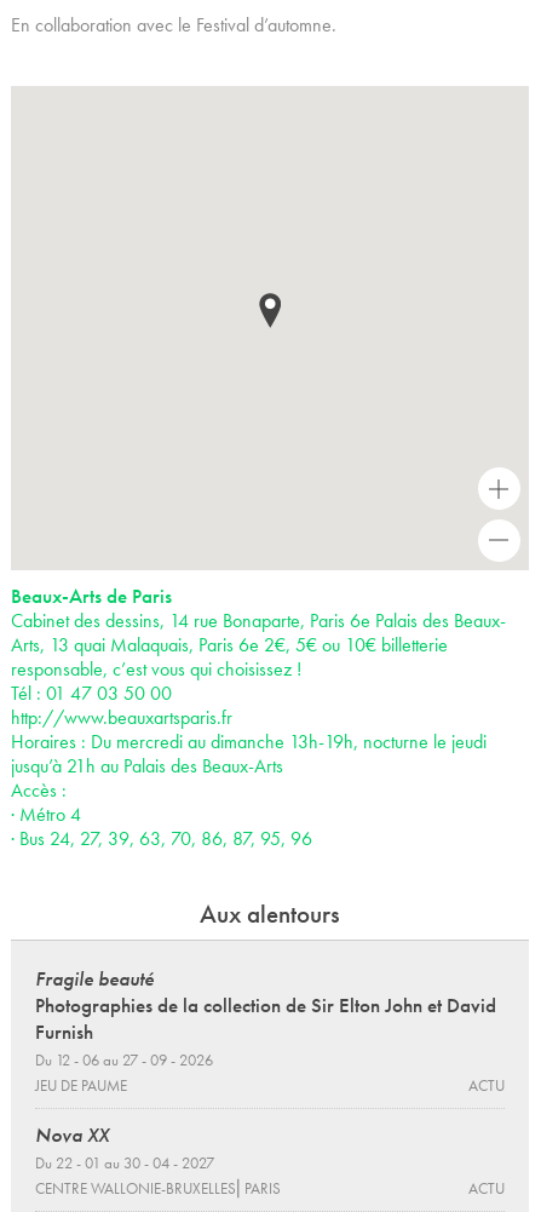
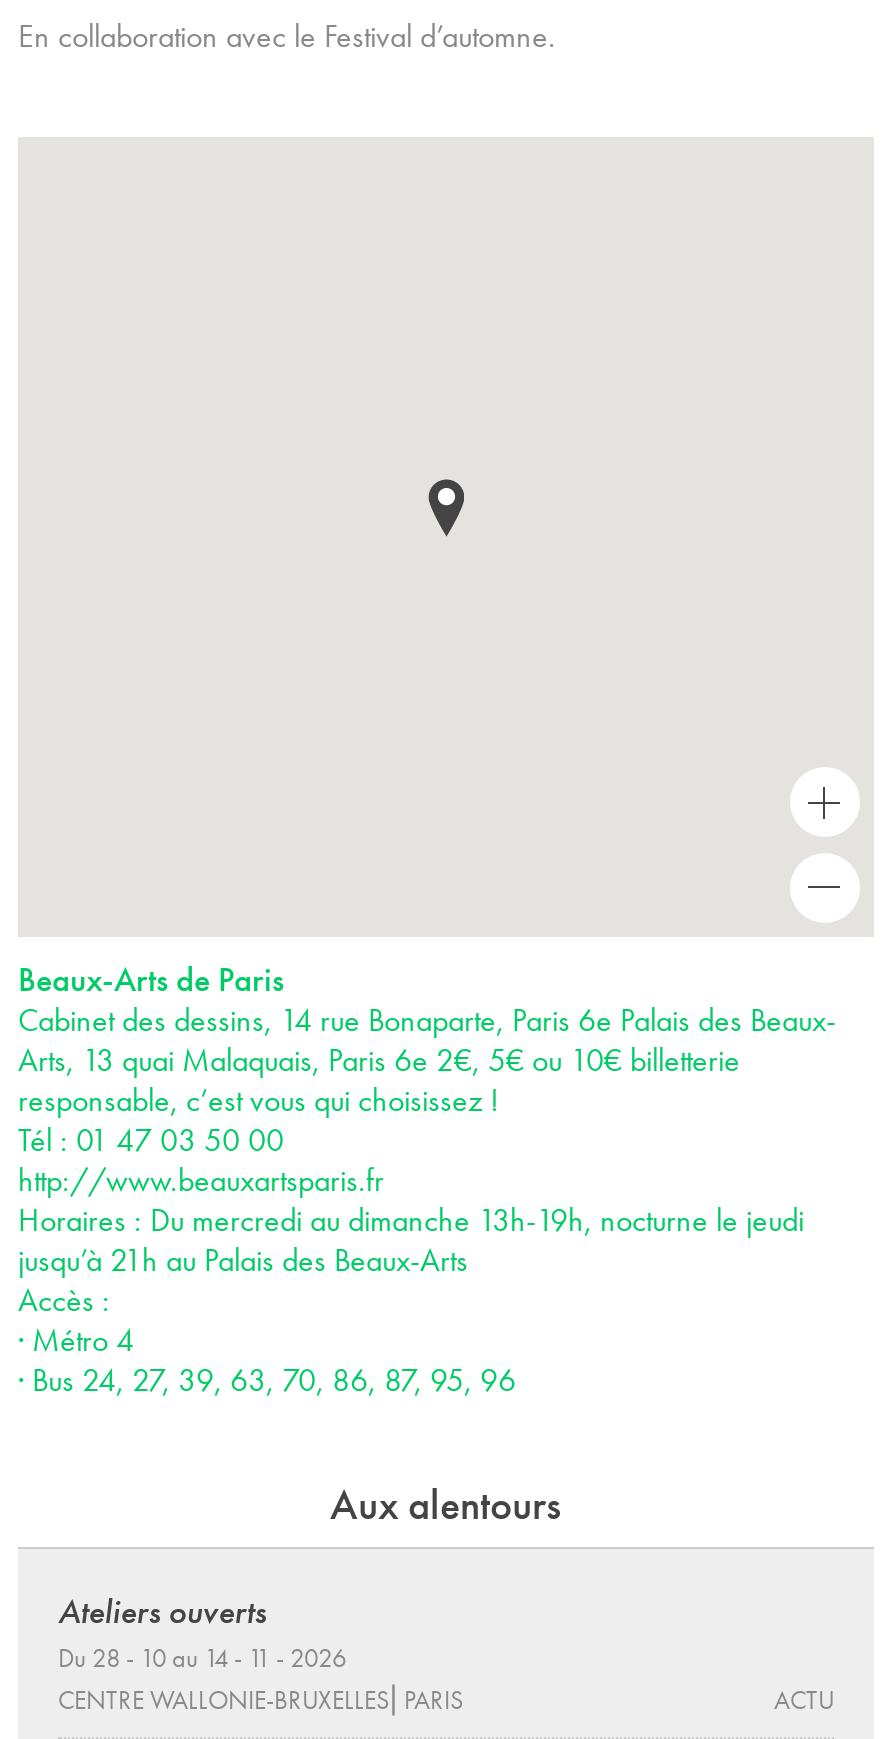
[35,965,505,1173] Fragile beauté | Photographies de la collection de Sir Elton John et David | Furnish | Du 12 - 06 au 27 - 09 - 2026 | JEU DE PAUME | ACTU | Nova XX | Du 22 - 01 au 30 - 04 - 2027 -> [58,1589,346,1675] Ateliers ouverts | Du 28 - 10 au 14 - 11 - 2026

